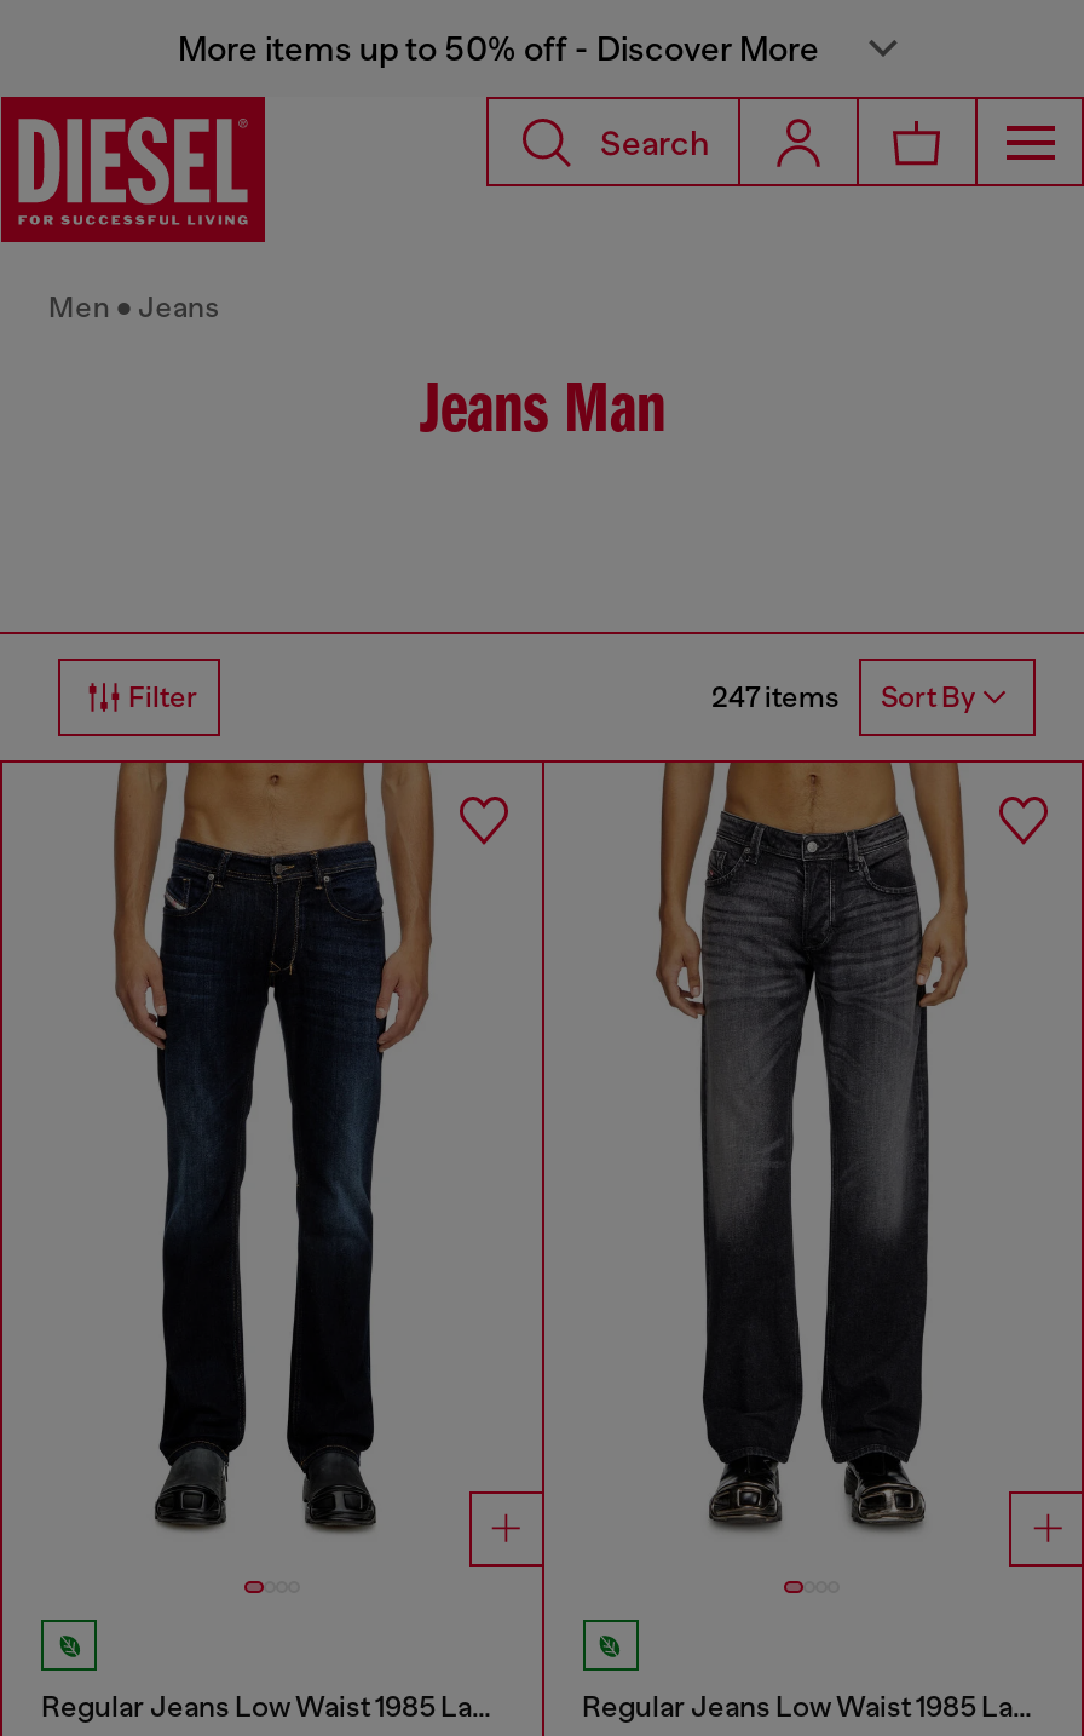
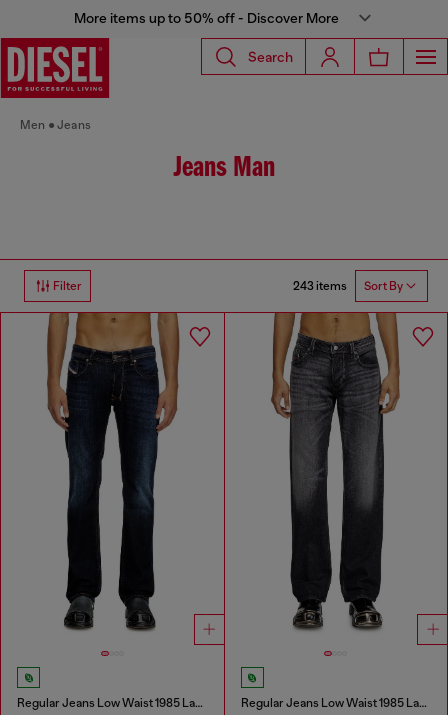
[711,680,975,715] 247 items Sort By -> [293,279,403,293] 243 items Sort By

